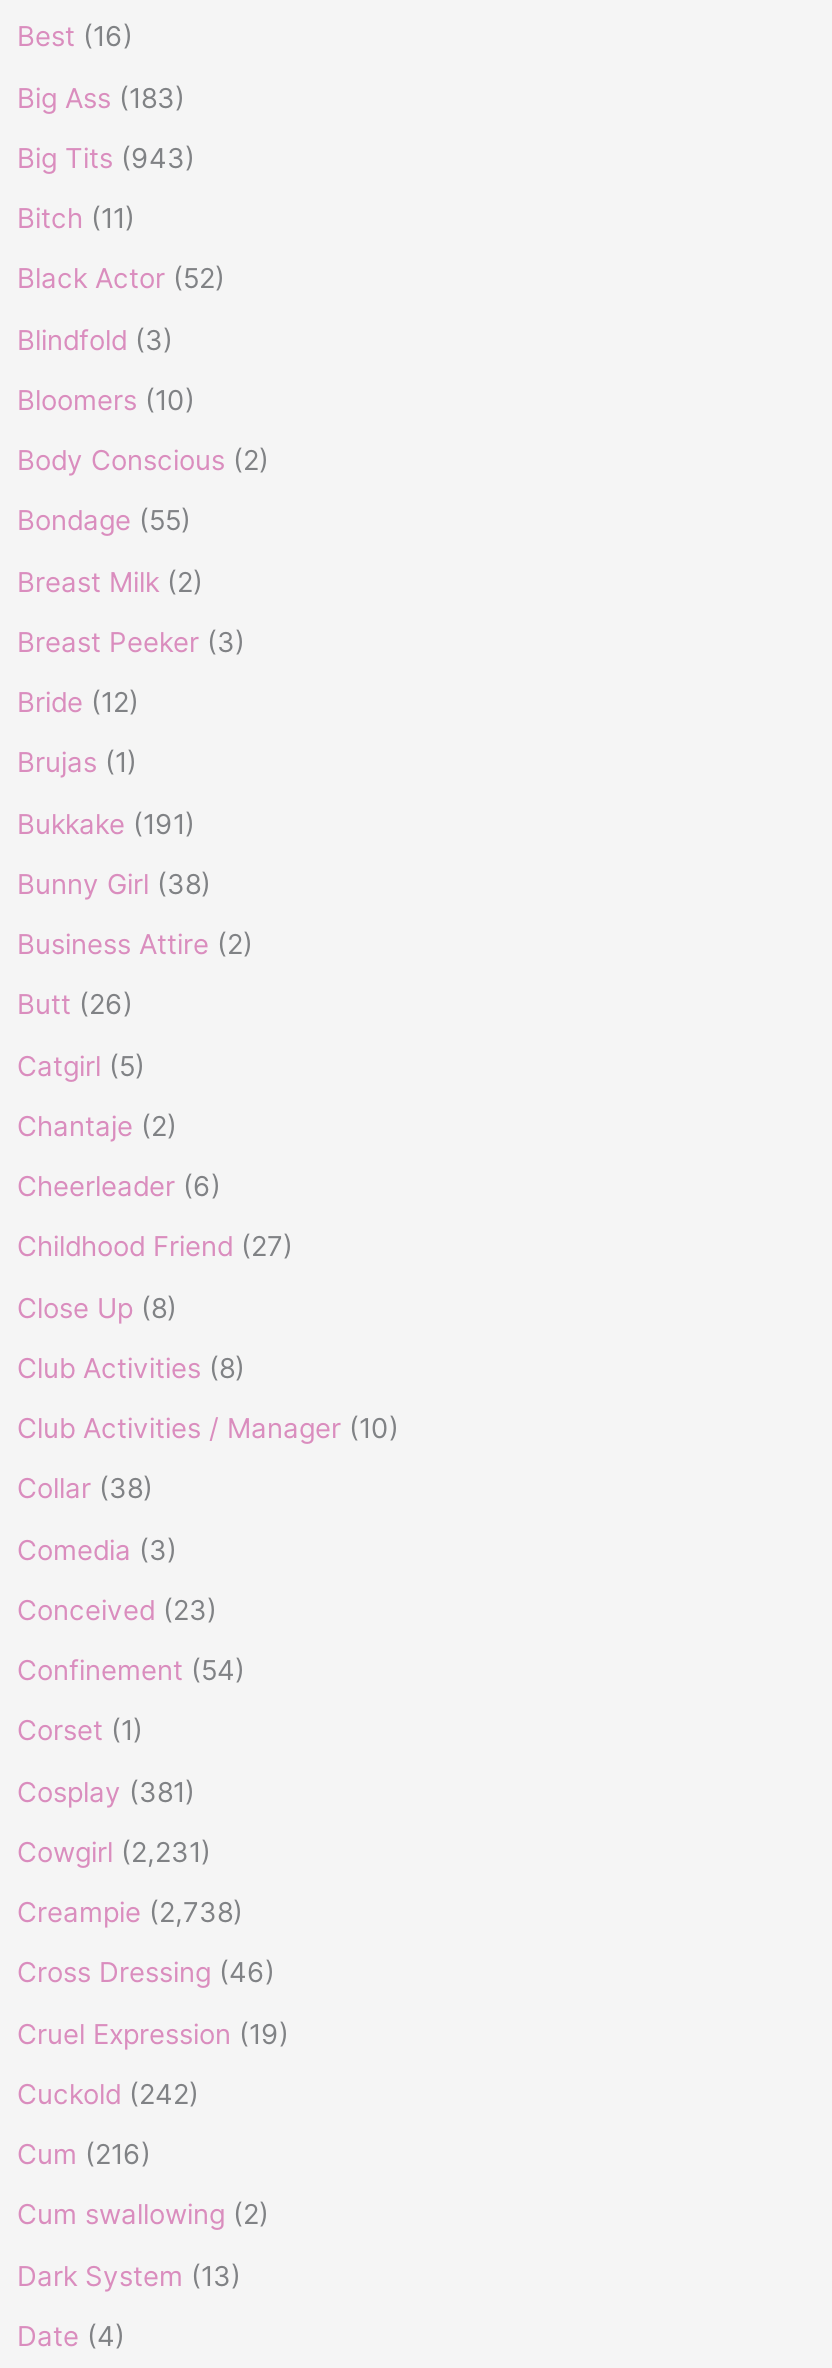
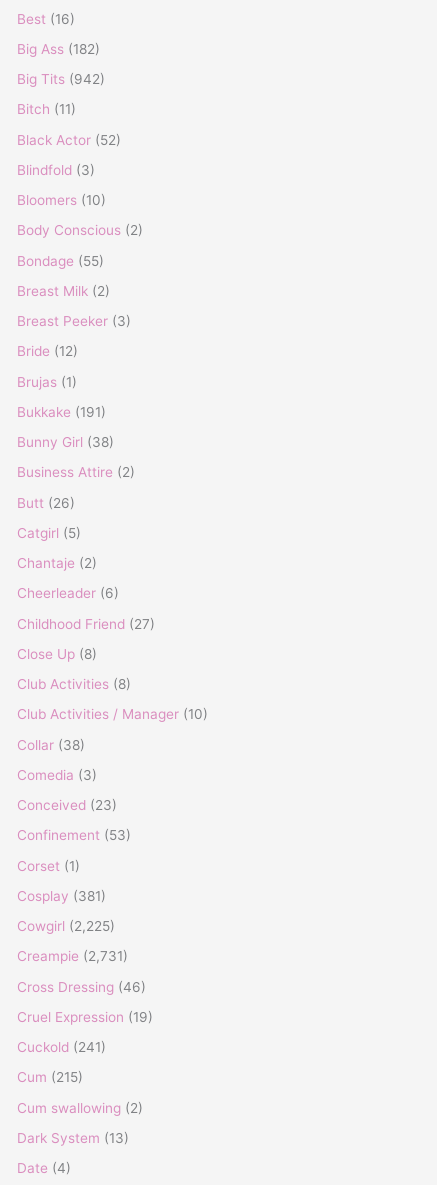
[17,82,185,114] Big Ass (183) -> [17,41,100,57] Big Ass (182)
[17,142,195,174] Big Tits (943) -> [17,71,105,87] Big Tits (942)
[17,1655,245,1687] Confinement (54) -> [17,827,131,843] Confinement (53)
[17,1836,211,1868] Cowgirl (2,231) -> [17,918,115,934] Cowgirl (2,225)
[17,1897,243,1929] Creampie (2,738) -> [17,948,128,964] Creampie (2,731)
[17,2078,199,2110] Cuckold (242) -> [17,1039,106,1055] Cuckold (241)
[17,2139,151,2171] Cum (216) -> [17,1069,83,1085] Cum (215)

